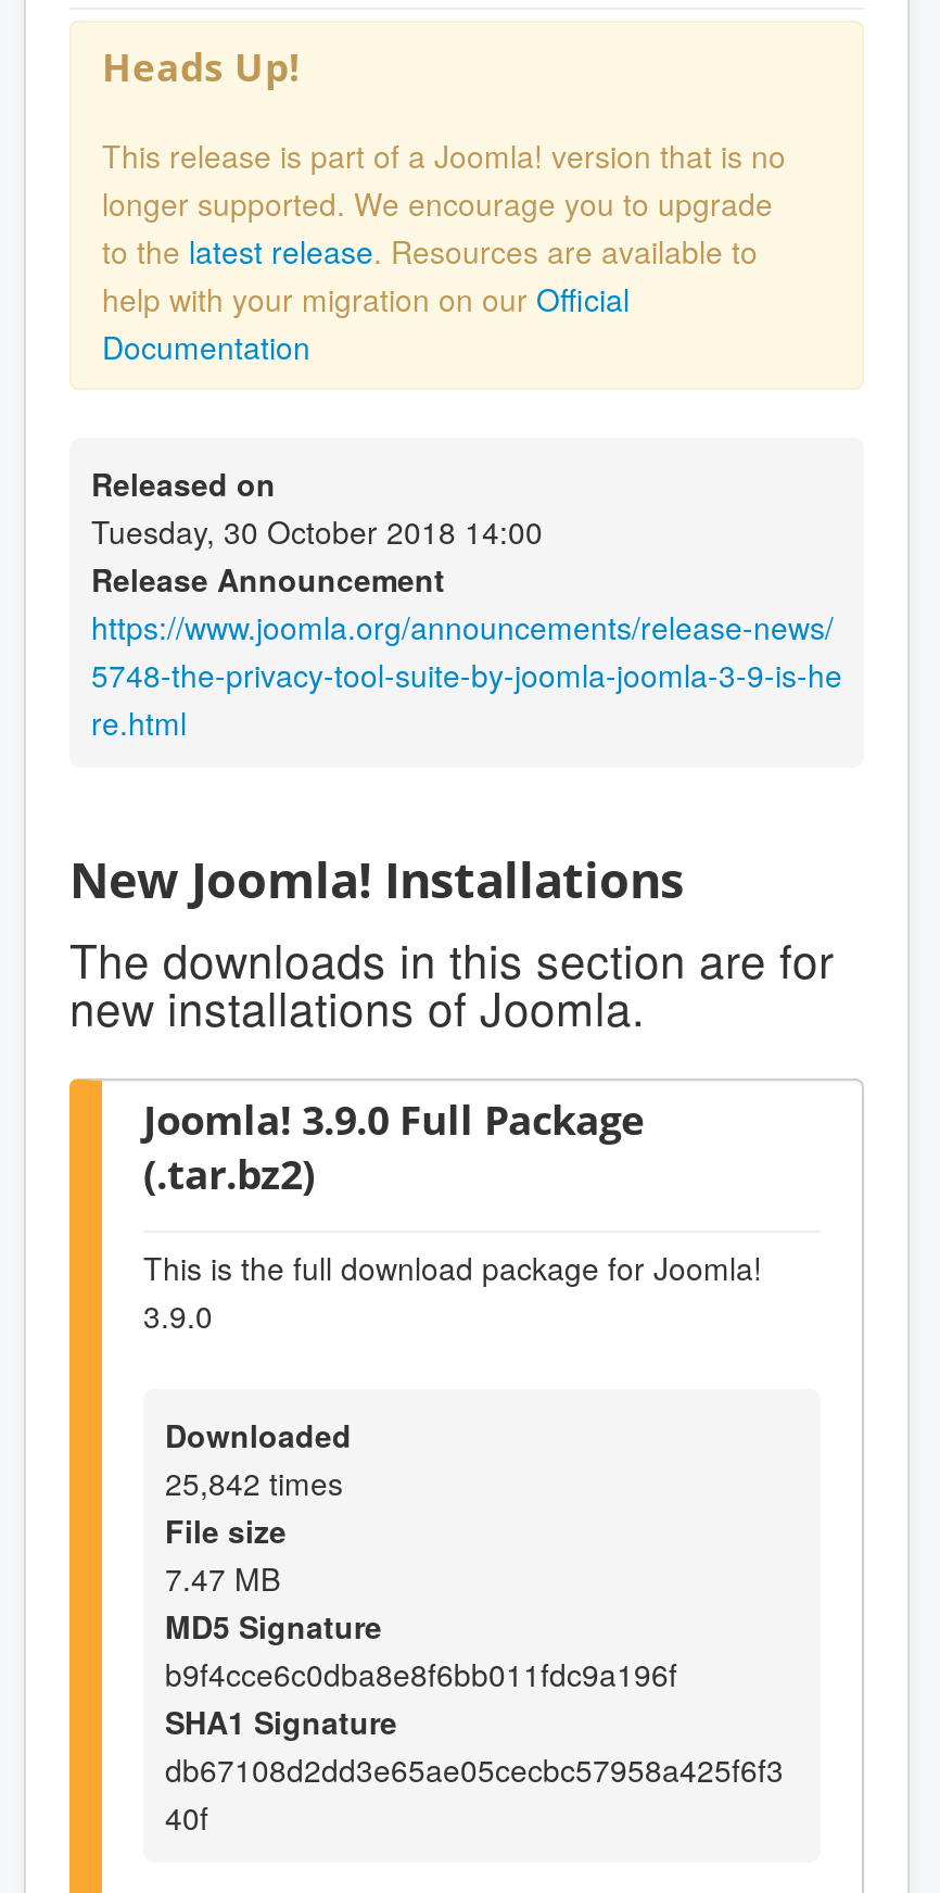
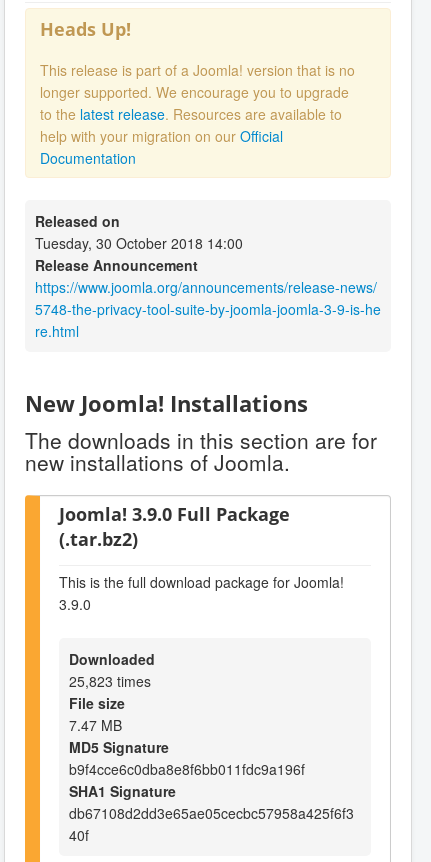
[165,1460,343,1504] 25,842 times -> [69,671,151,691] 25,823 times

